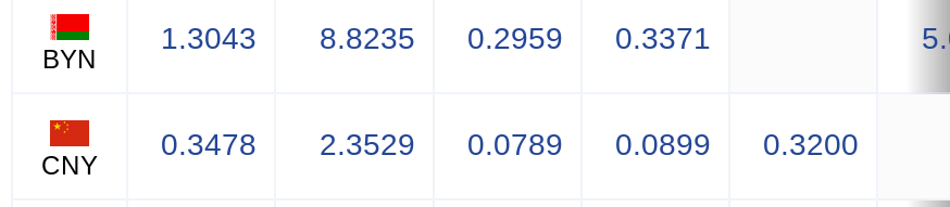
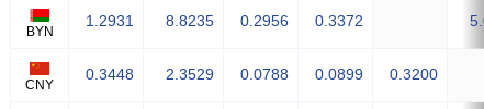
[161,21,257,56] 1.3043 -> [86,12,134,30] 1.2931
[467,21,563,56] 0.2959 -> [240,12,289,30] 0.2956
[615,21,711,56] 0.3371 -> [315,12,363,30] 0.3372
[161,127,257,162] 0.3478 -> [86,66,134,83] 0.3448
[467,127,563,162] 0.0789 -> [240,66,289,83] 0.0788

